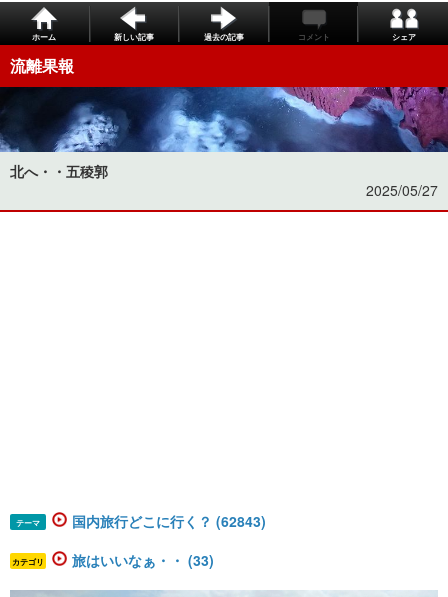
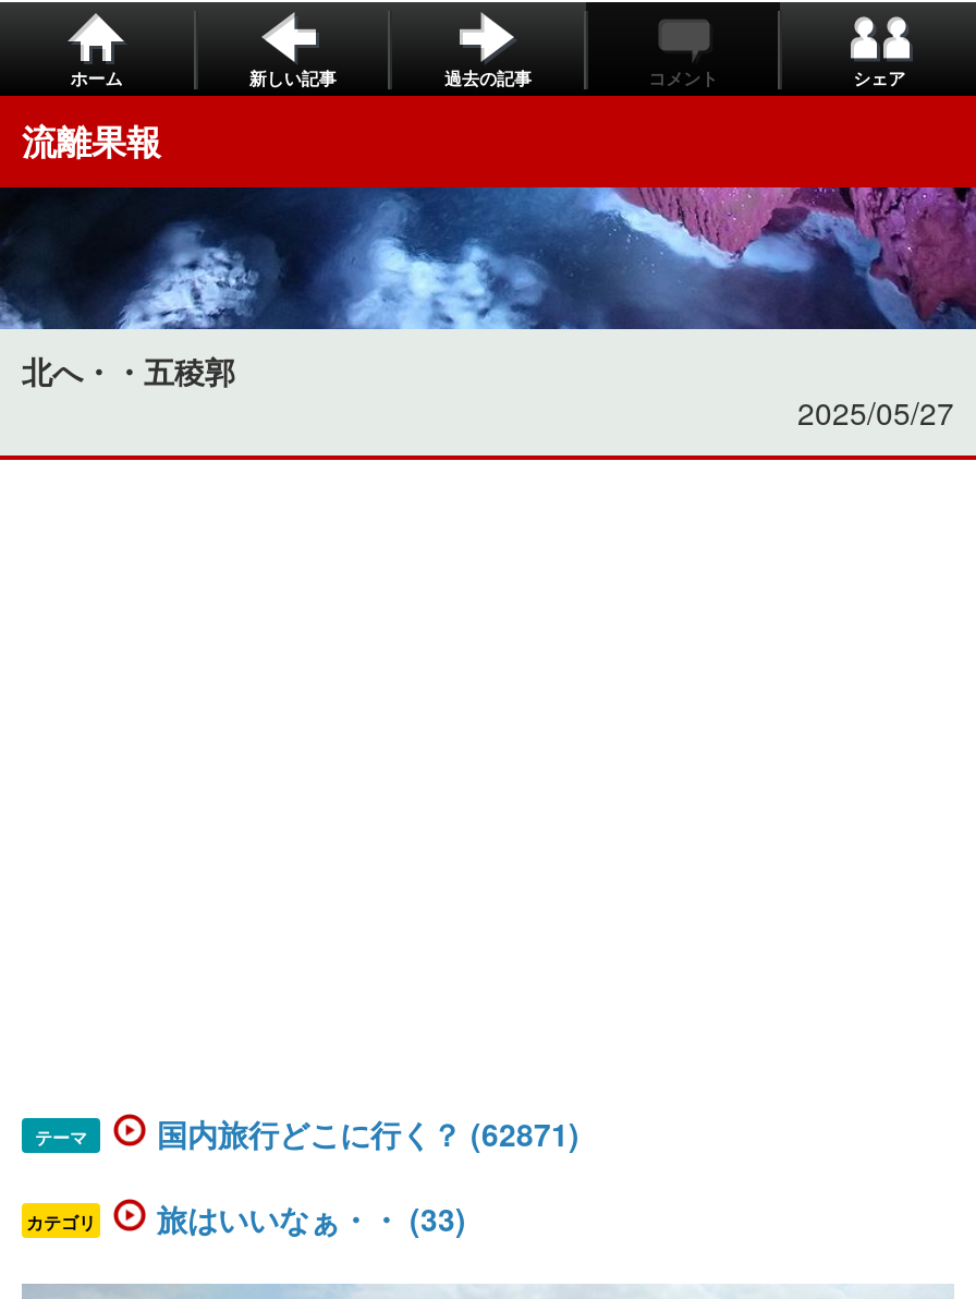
[72,511,266,531] 国内旅行どこに行く？ (62843) -> [157,1112,579,1156] 国内旅行どこに行く？ (62871)

